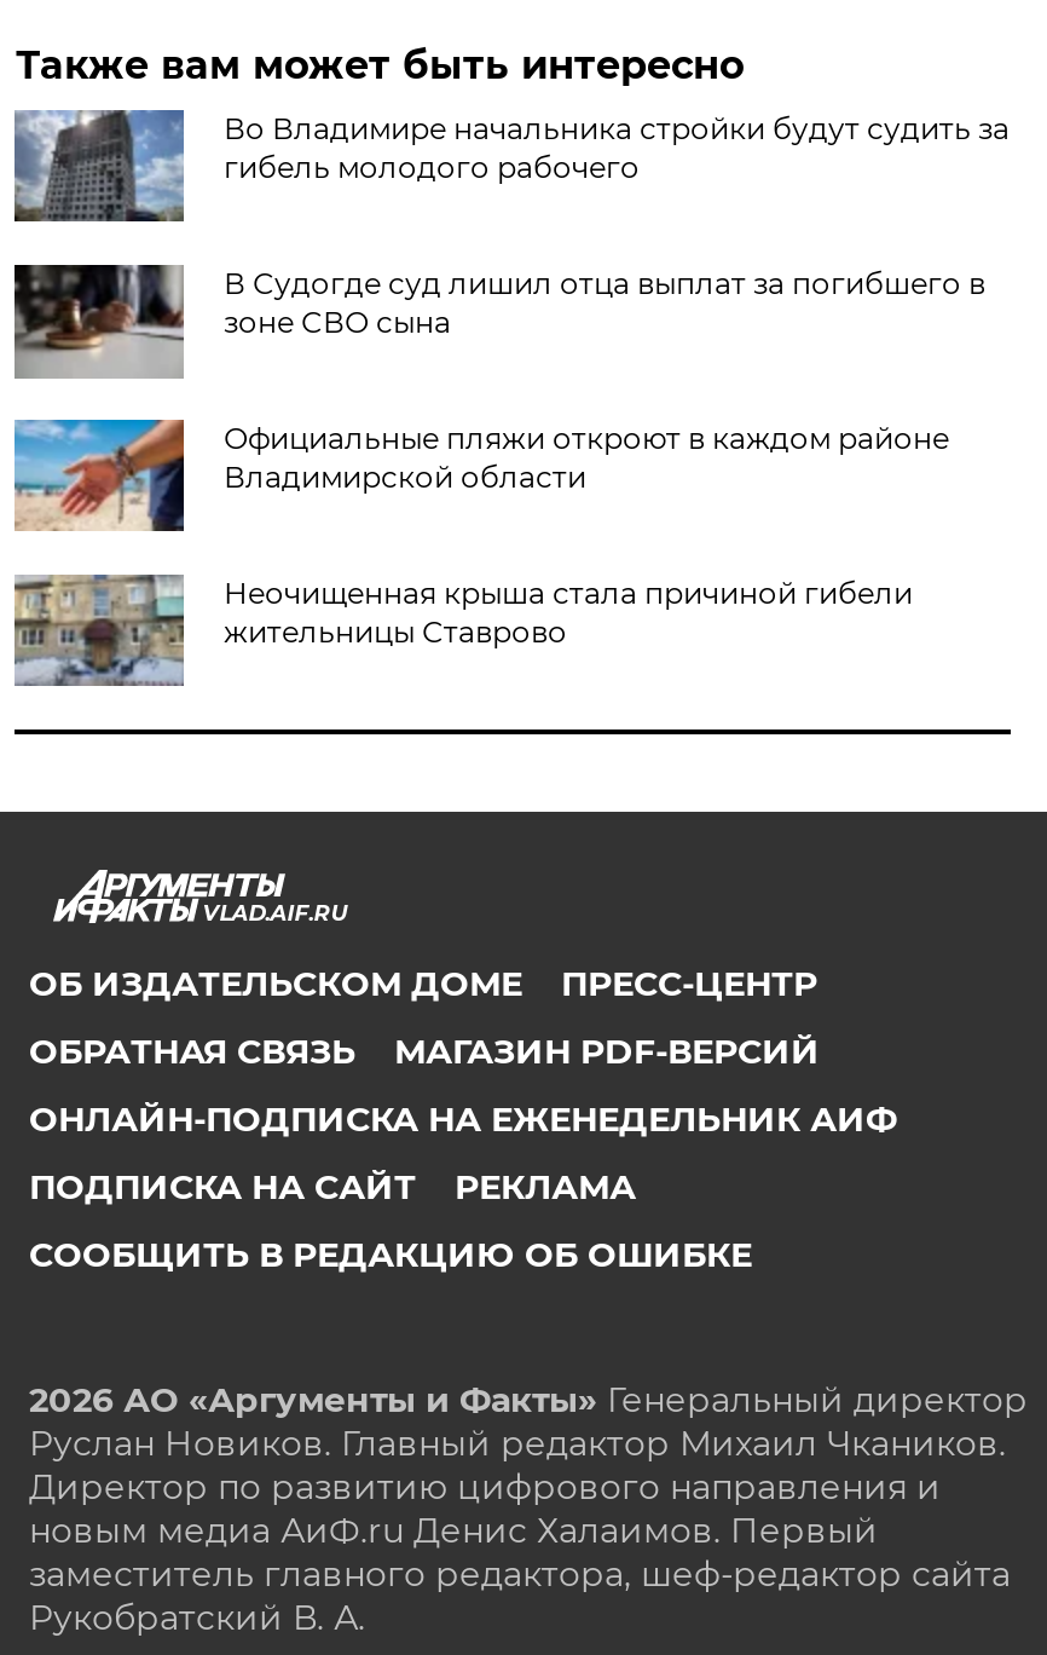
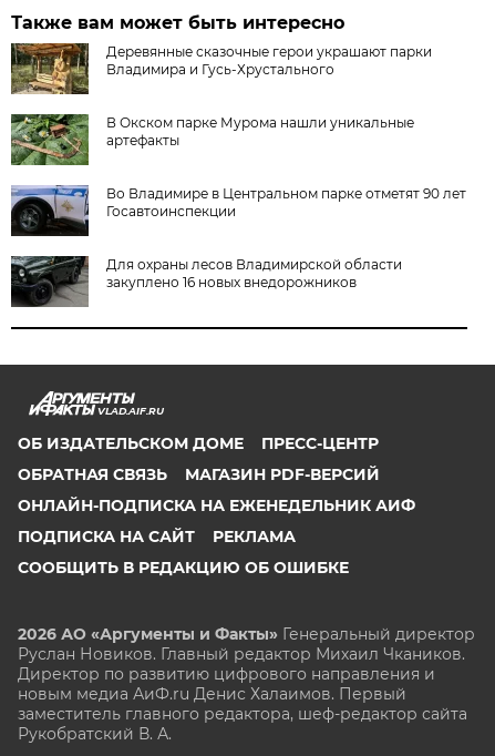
[12,108,1009,224] [image] | Во Владимире начальника стройки будут судить за | гибель молодого рабочего -> [10,42,432,95] [image] | Деревянные сказочные герои украшают парки | Владимира и Гусь-Хрустального
[12,263,985,379] [image] | В Судогде суд лишил отца выплат за погибшего в | зоне СВО сына -> [10,113,415,165] [image] | В Окском парке Мурома нашли уникальные | артефакты
[12,417,949,534] [image] | Официальные пляжи откроют в каждом районе | Владимирской области -> [10,184,467,237] [image] | Во Владимире в Центральном парке отметят 90 лет | Госавтоинспекции
[12,572,913,688] [image] | Неочищенная крыша стала причиной гибели | жительницы Ставрово -> [10,255,402,307] [image] | Для охраны лесов Владимирской области | закуплено 16 новых внедорожников

